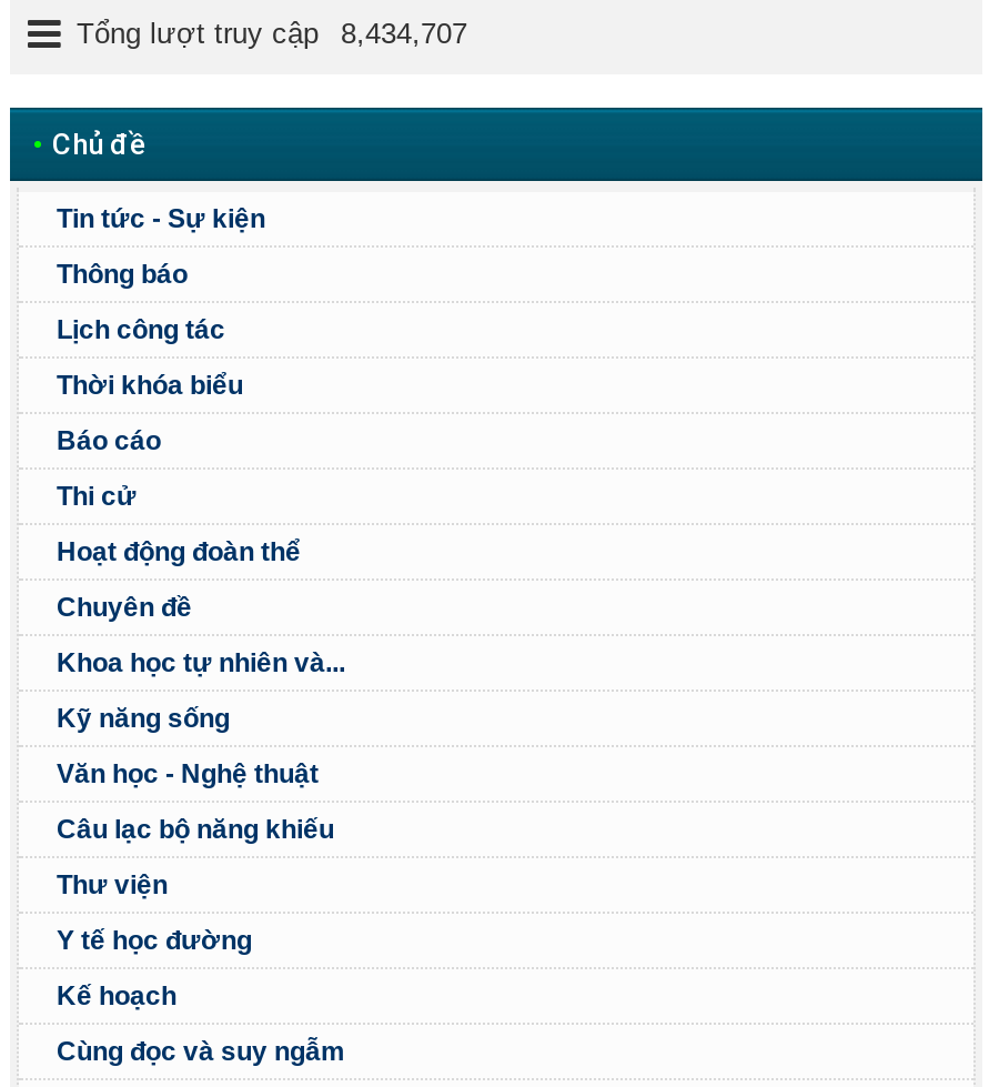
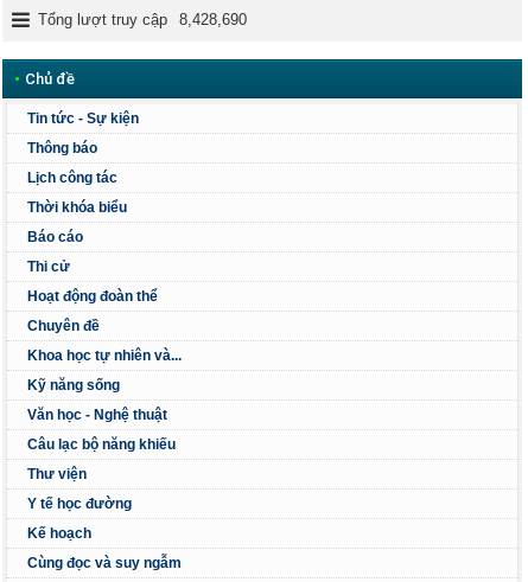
[77,17,467,50] Tổng lượt truy cập 8,434,707 -> [38,11,247,29] Tổng lượt truy cập 8,428,690

